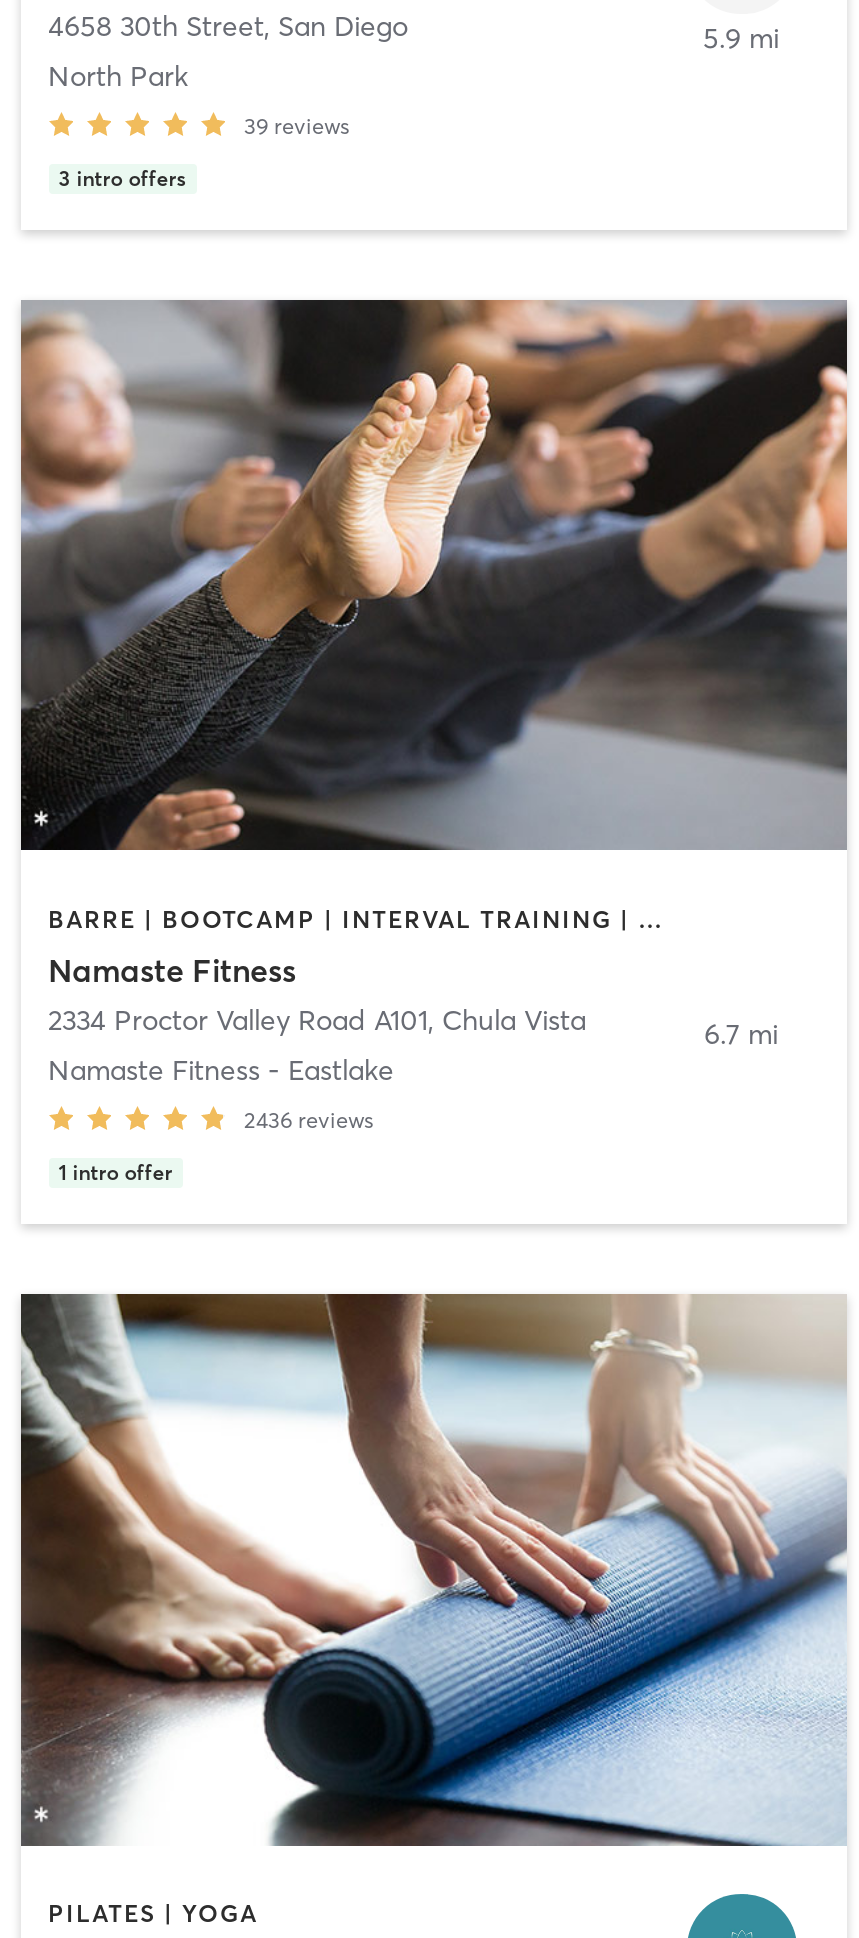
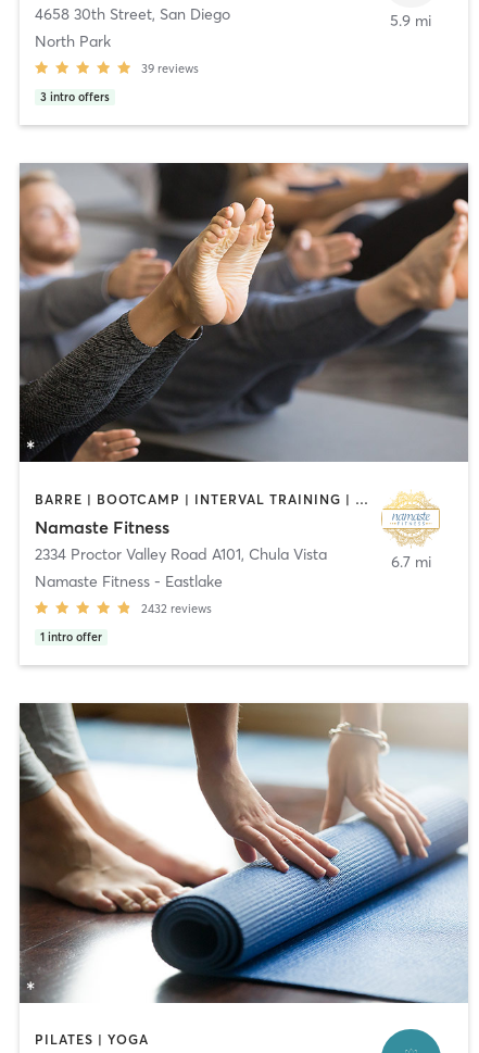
none -> [380,491,441,547] [image]
[244,1107,374,1135] 2436 reviews -> [141,601,211,616] 2432 reviews

